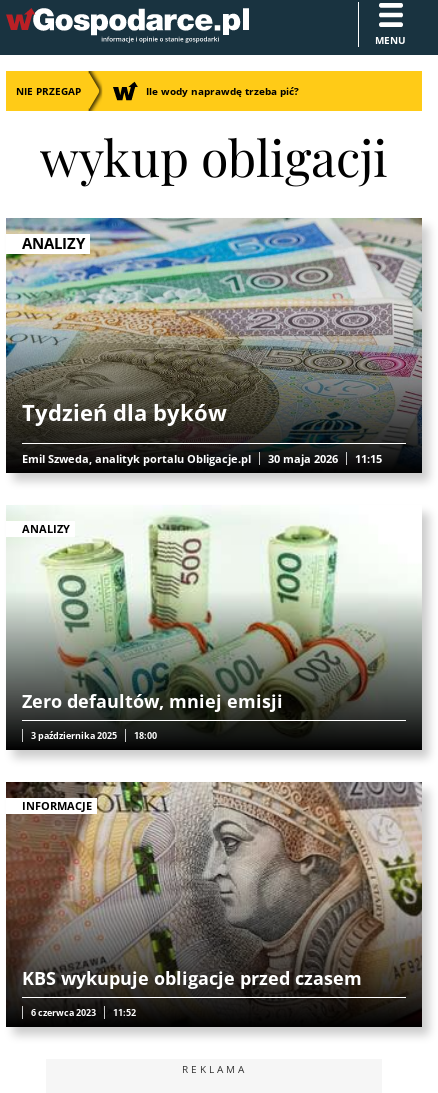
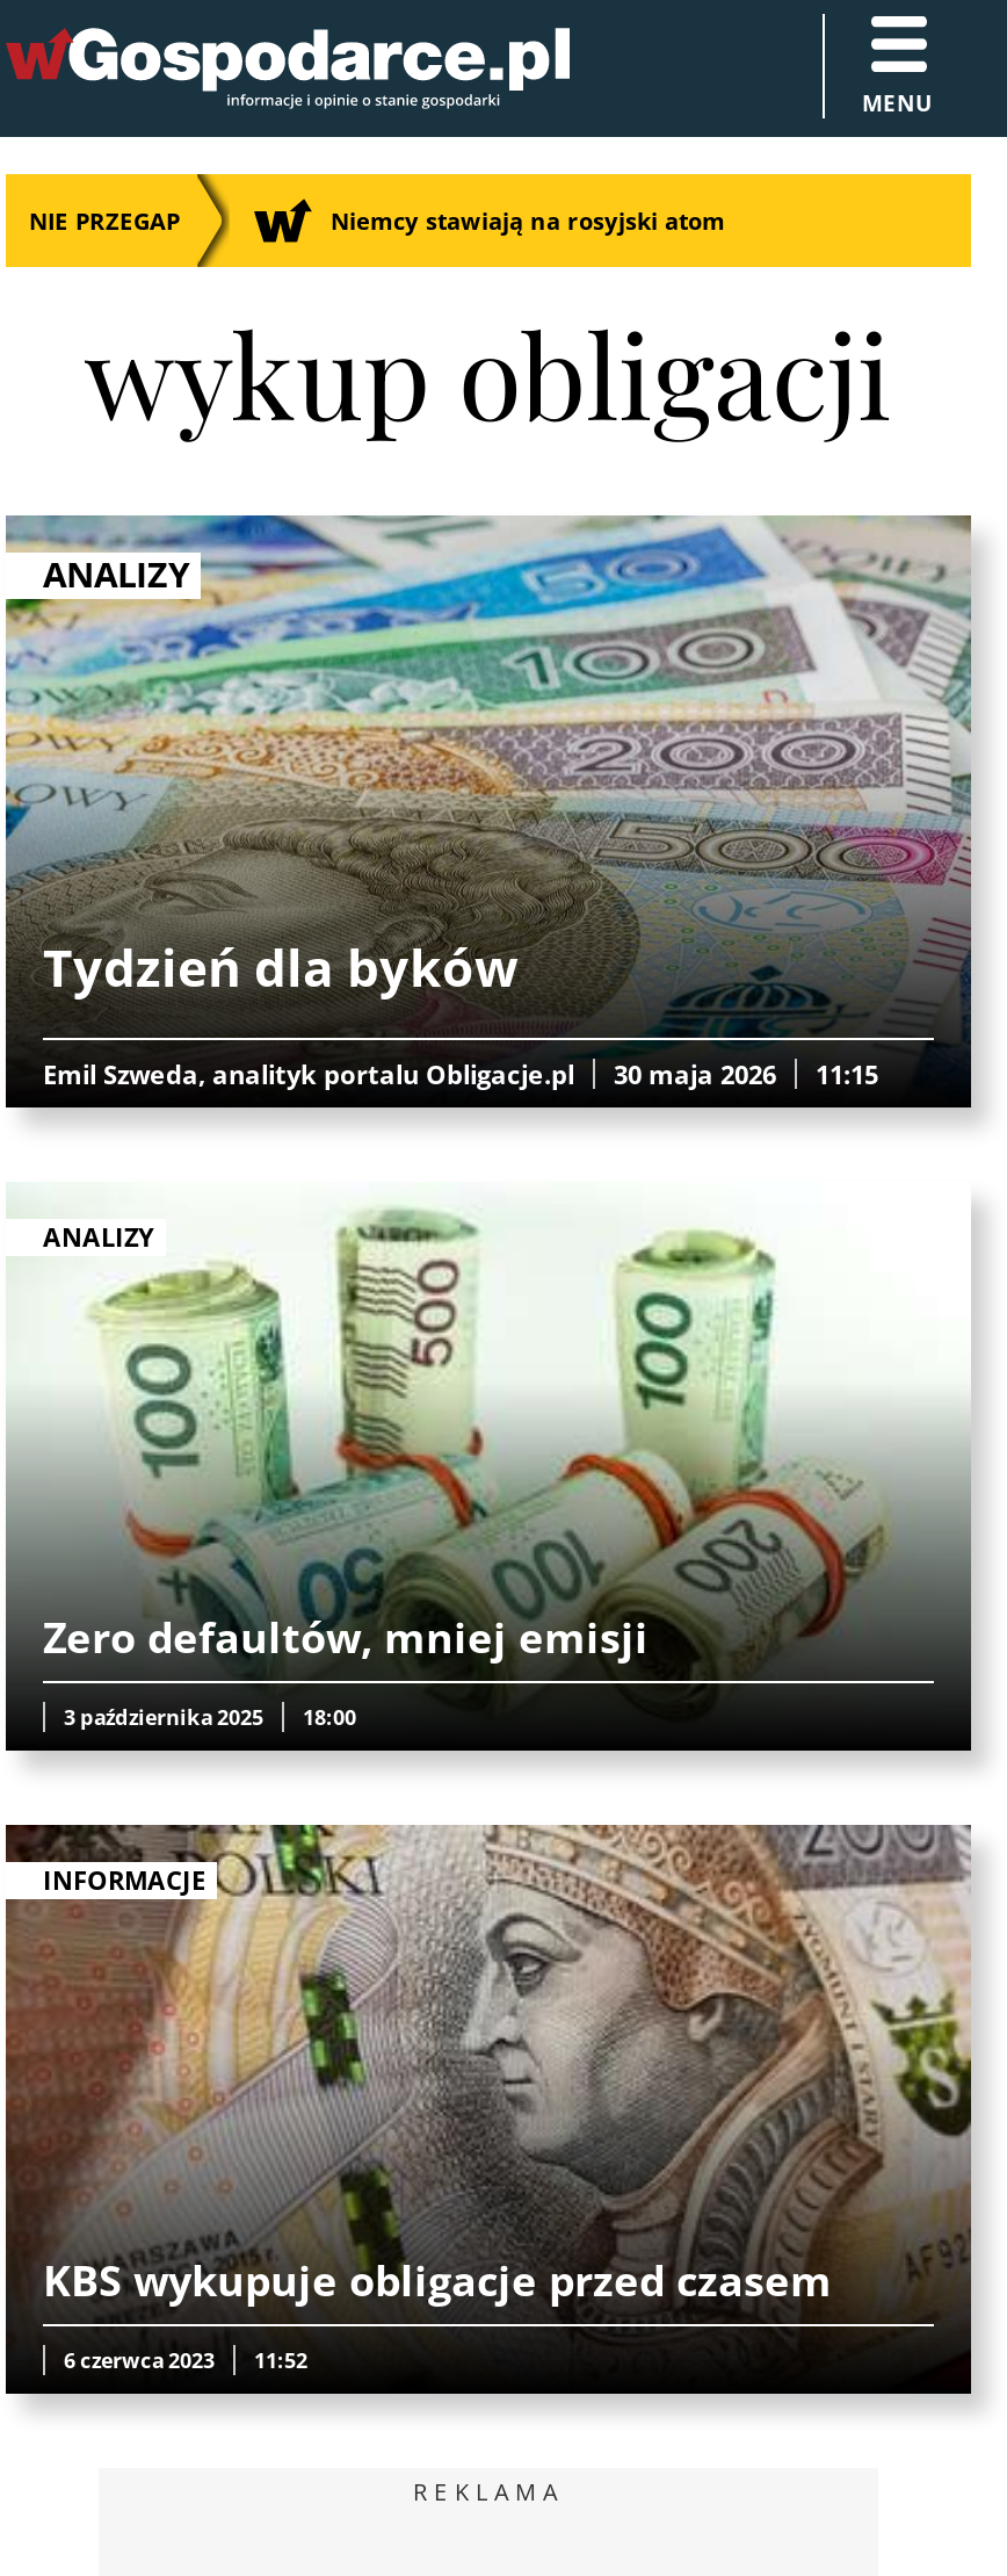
[146,84,299,98] Ile wody naprawdę trzeba pić? -> [331,204,725,237] Niemcy stawiają na rosyjski atom

